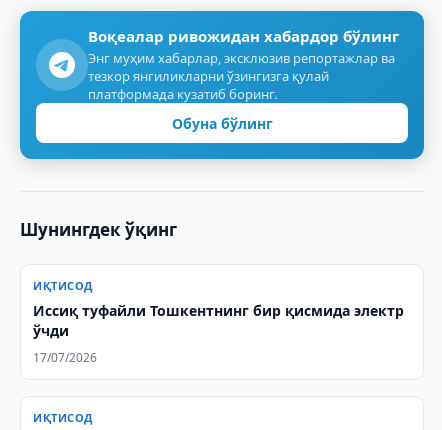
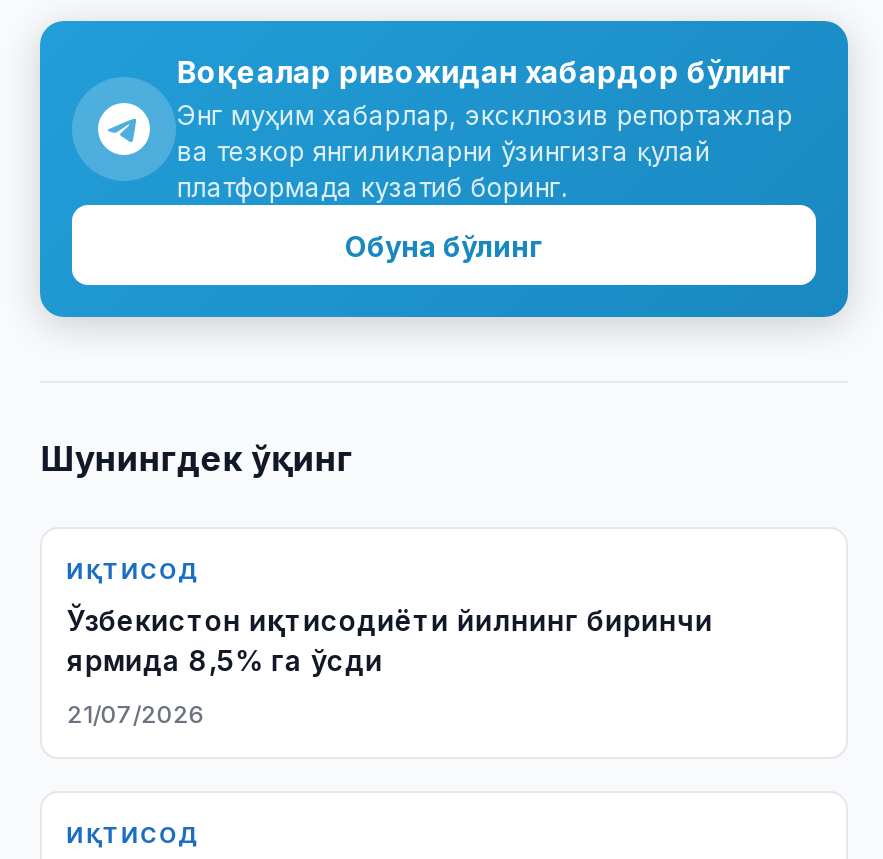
[33,301,404,340] Иссиқ туфайли Тошкентнинг бир қисмида электр | ўчди -> [67,603,713,677] Ўзбекистон иқтисодиёти йилнинг биринчи | ярмида 8,5% га ўсди
[33,349,97,366] 17/07/2026 -> [67,699,205,729] 21/07/2026

